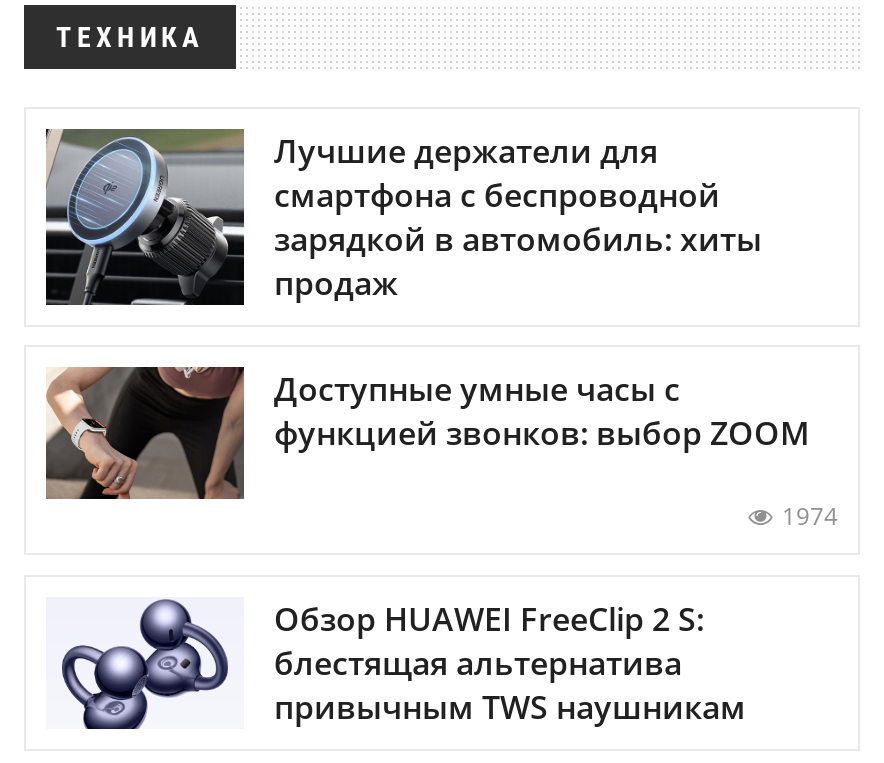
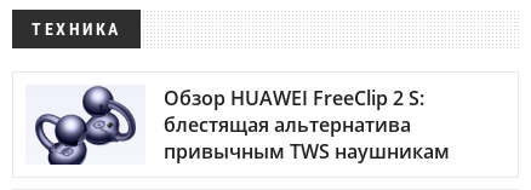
[44,127,838,534] [image] | Лучшие держатели для | смартфона с беспроводной | зарядкой в автомобиль: хиты | продаж | Доступные умные часы с | функцией звонков: выбор ZOOM | 1974 -> none
[44,365,246,501] [image] -> none

